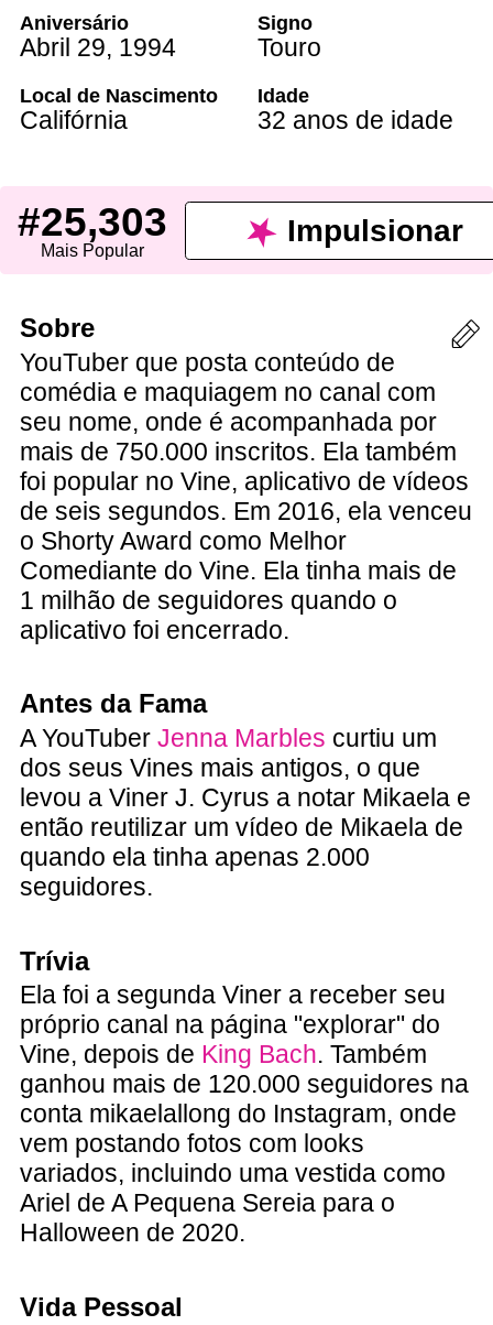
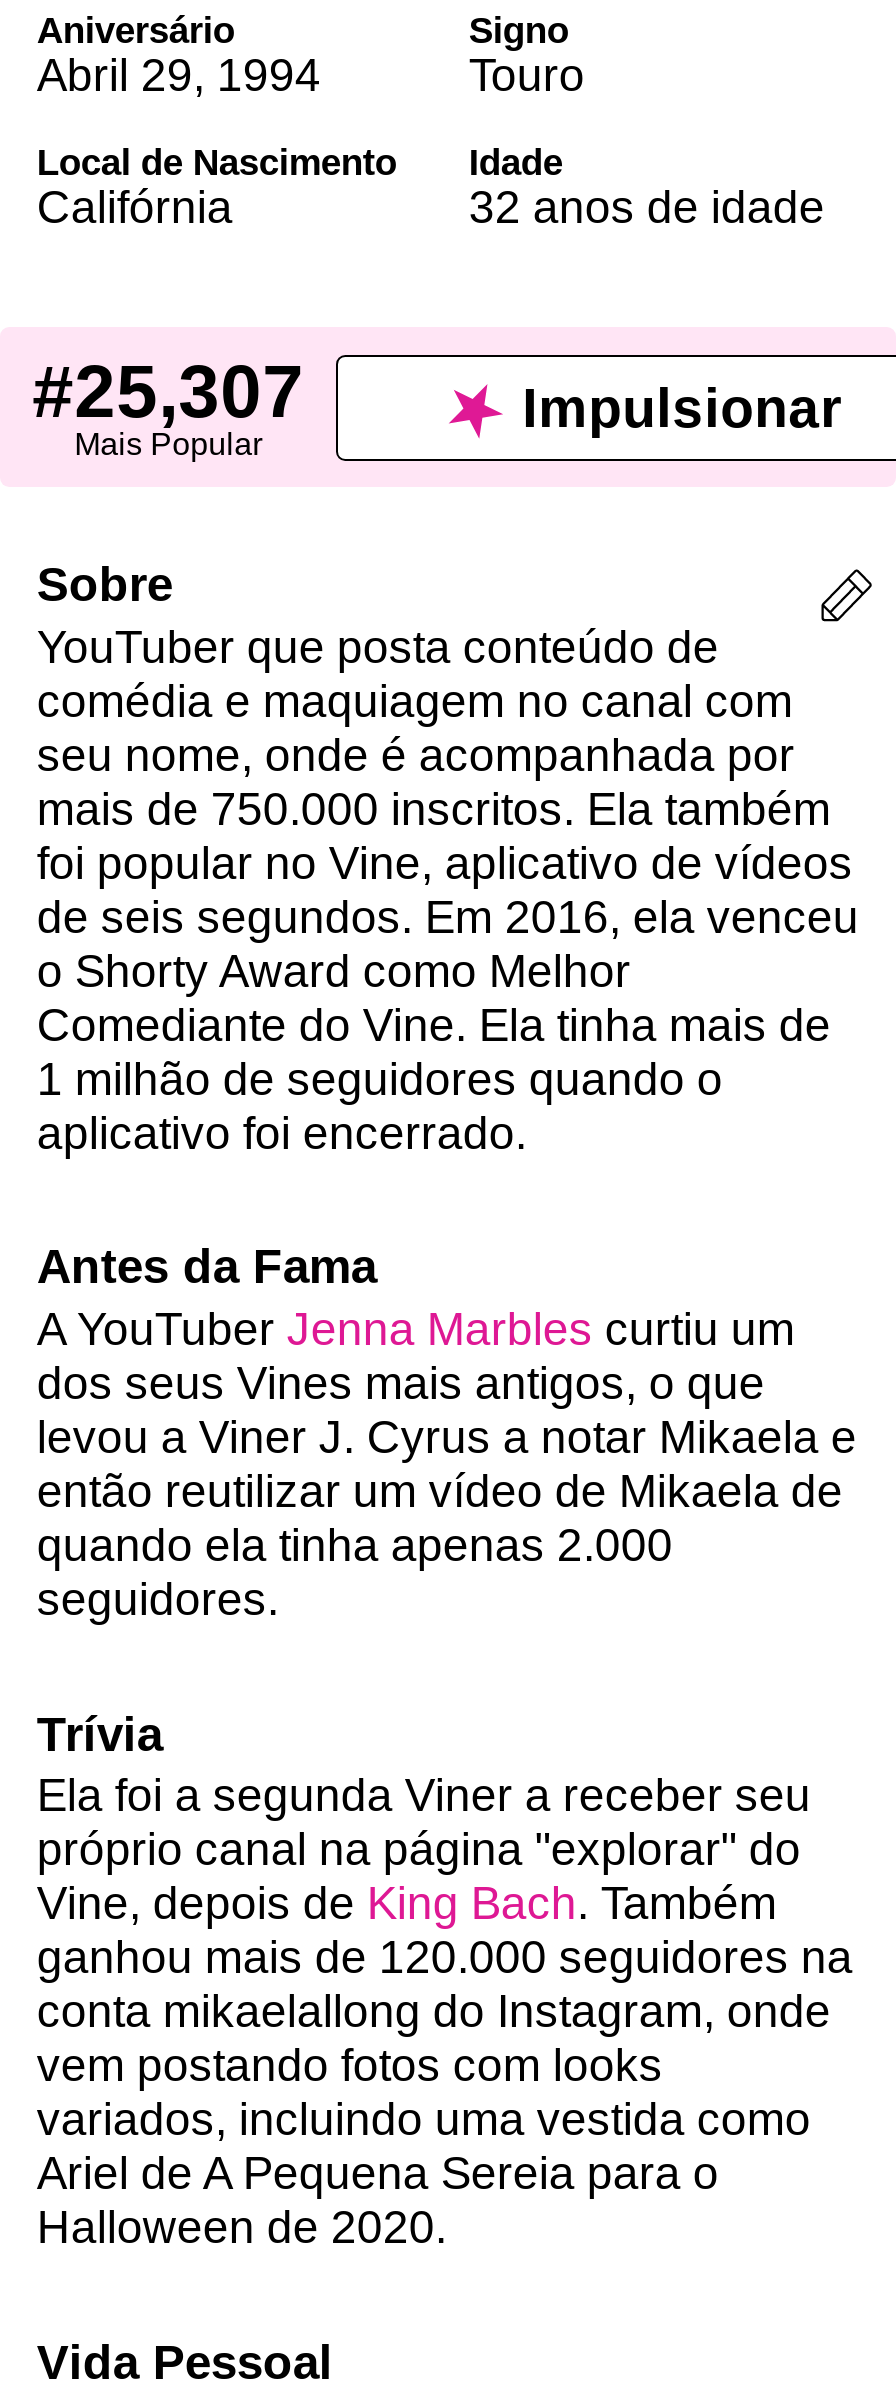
[18,199,167,244] #25,303 -> [32,350,304,432] #25,307

